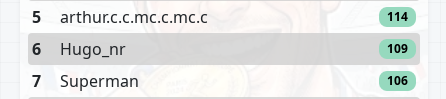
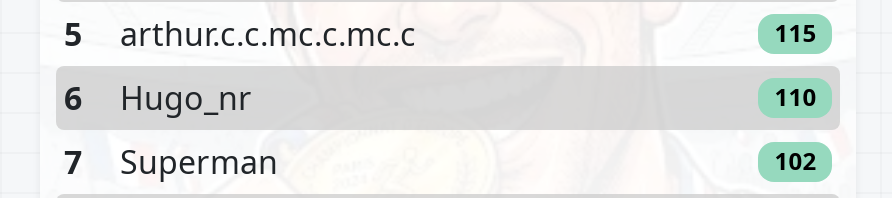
[387,8,408,25] 114 -> [774,16,816,50] 115
[387,40,408,57] 109 -> [774,80,816,114] 110
[387,72,408,89] 106 -> [774,144,816,178] 102

